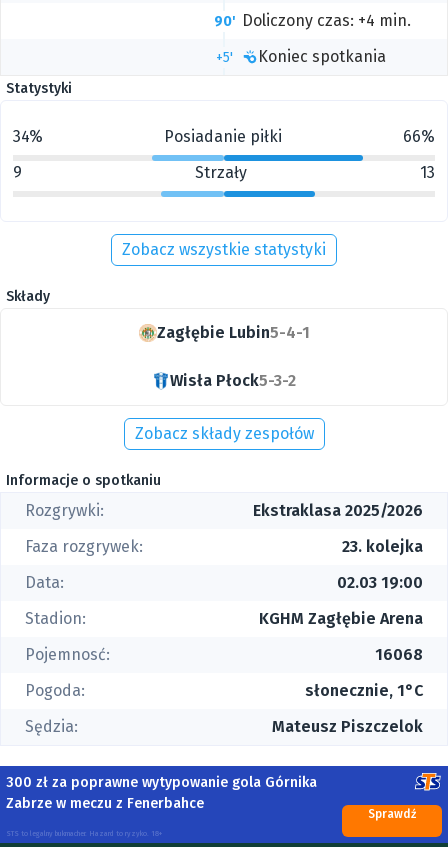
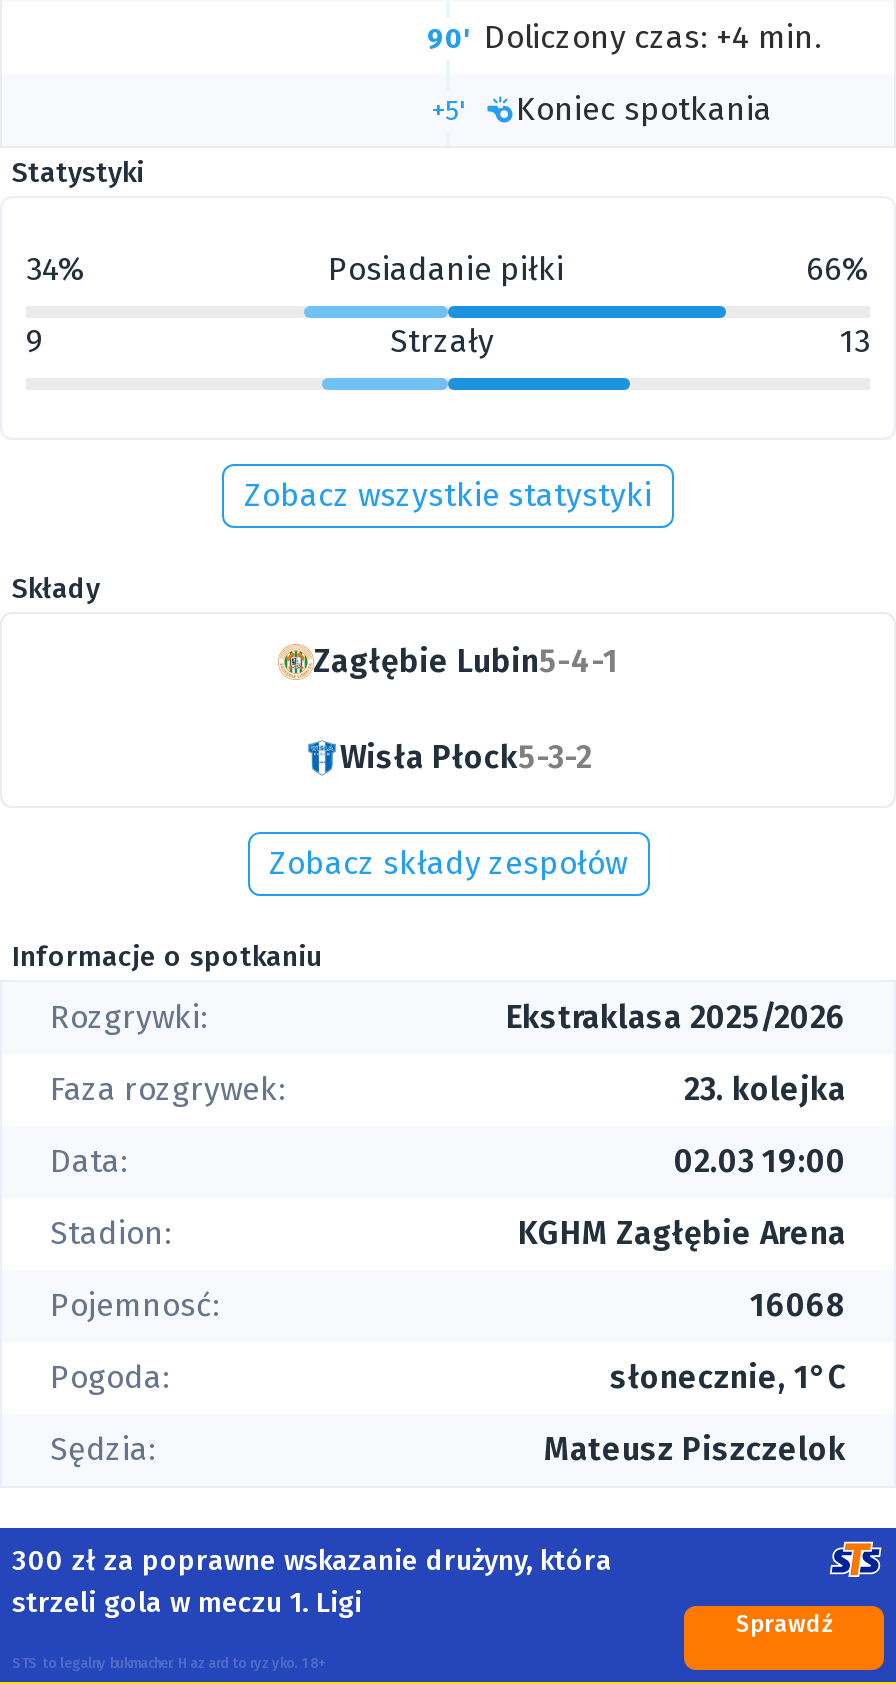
[6,774,317,812] 300 zł za poprawne wytypowanie gola Górnika | Zabrze w meczu z Fenerbahce -> [12,1544,612,1620] 300 zł za poprawne wskazanie drużyny, która | strzeli gola w meczu 1. Ligi

